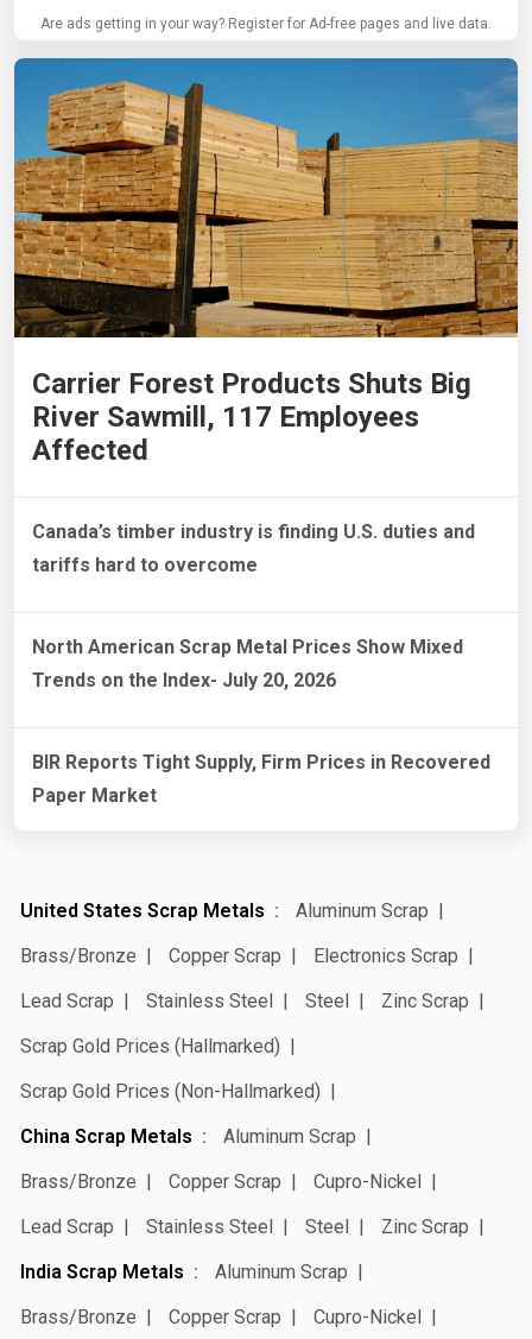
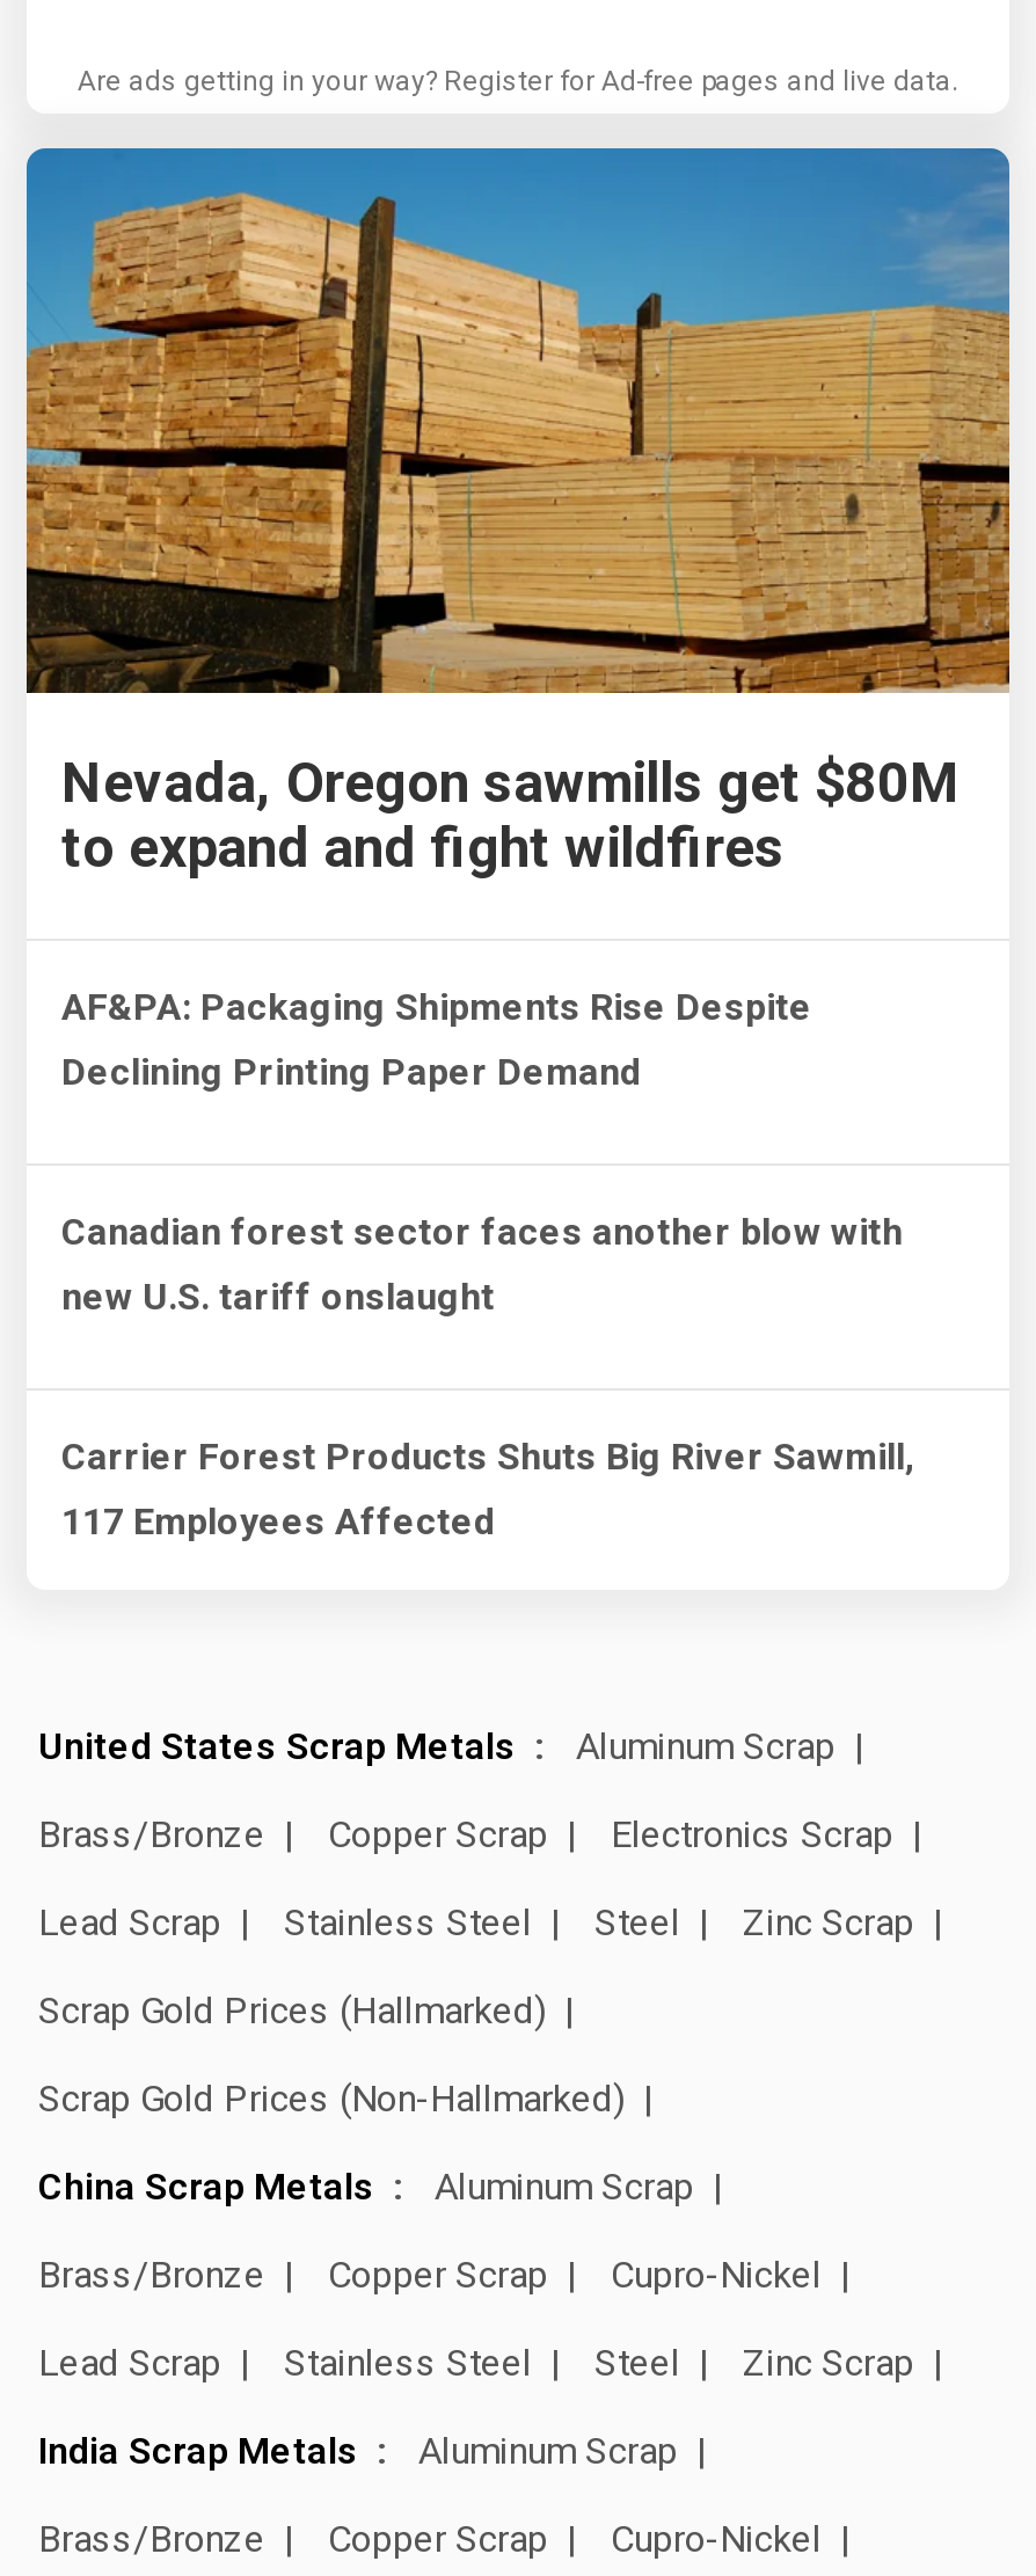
[32,367,471,467] Carrier Forest Products Shuts Big | River Sawmill, 117 Employees | Affected -> [61,751,961,881] Nevada, Oregon sawmills get $80M | to expand and fight wildfires
[32,520,475,543] Canada’s timber industry is finding U.S. duties and -> [61,985,812,1029] AF&PA: Packaging Shipments Rise Despite
[32,554,262,576] tariffs hard to overcome -> [61,1050,641,1094] Declining Printing Paper Demand
[32,636,463,658] North American Scrap Metal Prices Show Mixed -> [61,1210,903,1254] Canadian forest sector faces another blow with
[32,669,336,691] Trends on the Index- July 20, 2026 -> [61,1275,495,1319] new U.S. tariff onslaught
[32,751,490,773] BIR Reports Tight Supply, Firm Prices in Recovered -> [61,1435,914,1479] Carrier Forest Products Shuts Big River Sawmill,
[32,784,157,807] Paper Market -> [61,1499,495,1544] 117 Employees Affected

